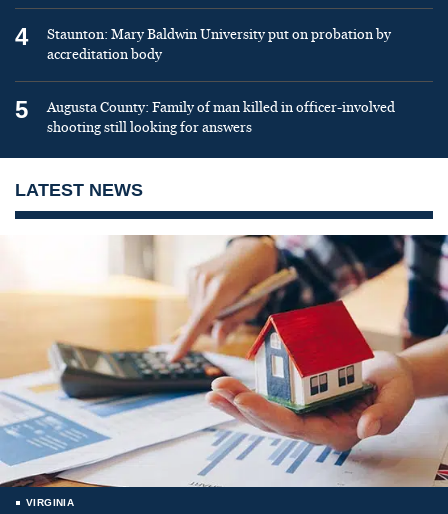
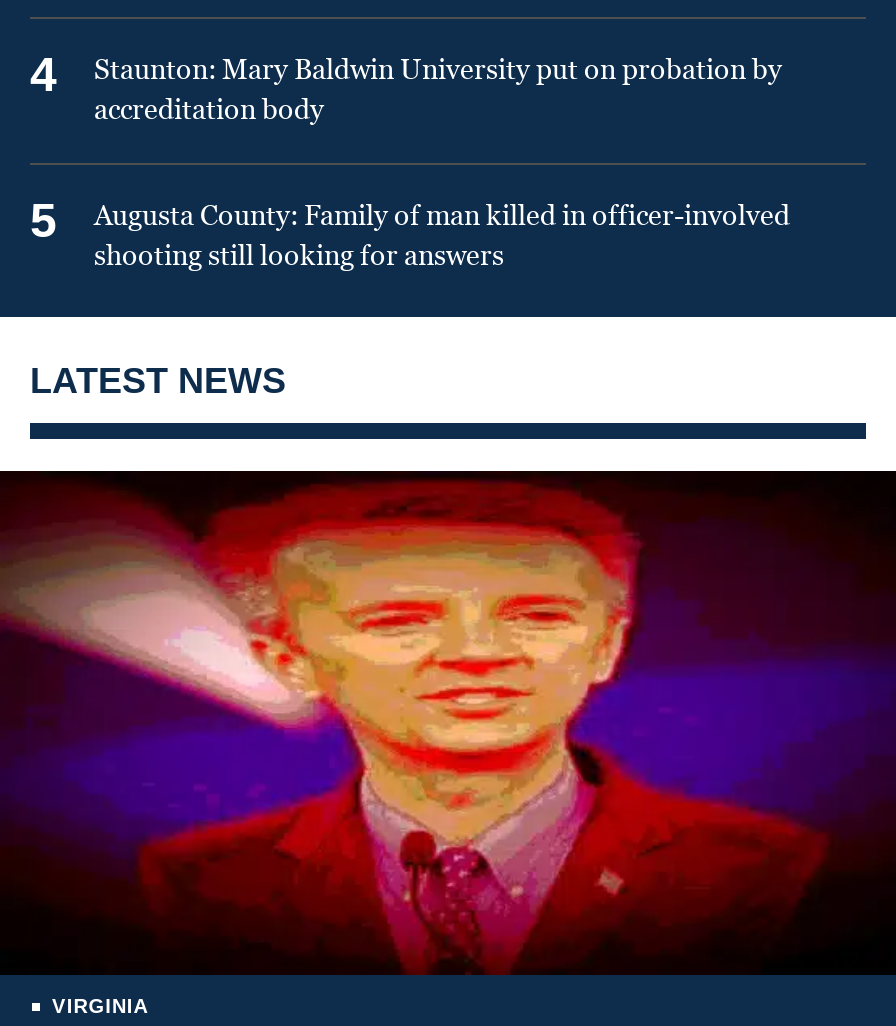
[3,234,445,488] [image] -> [6,469,890,977] [image]

